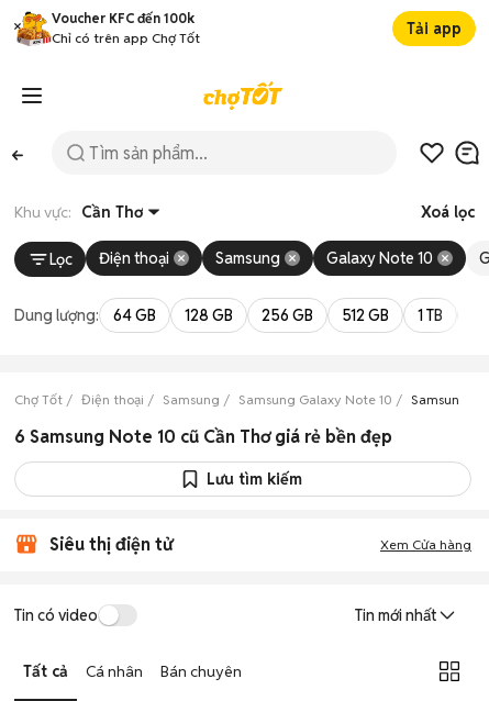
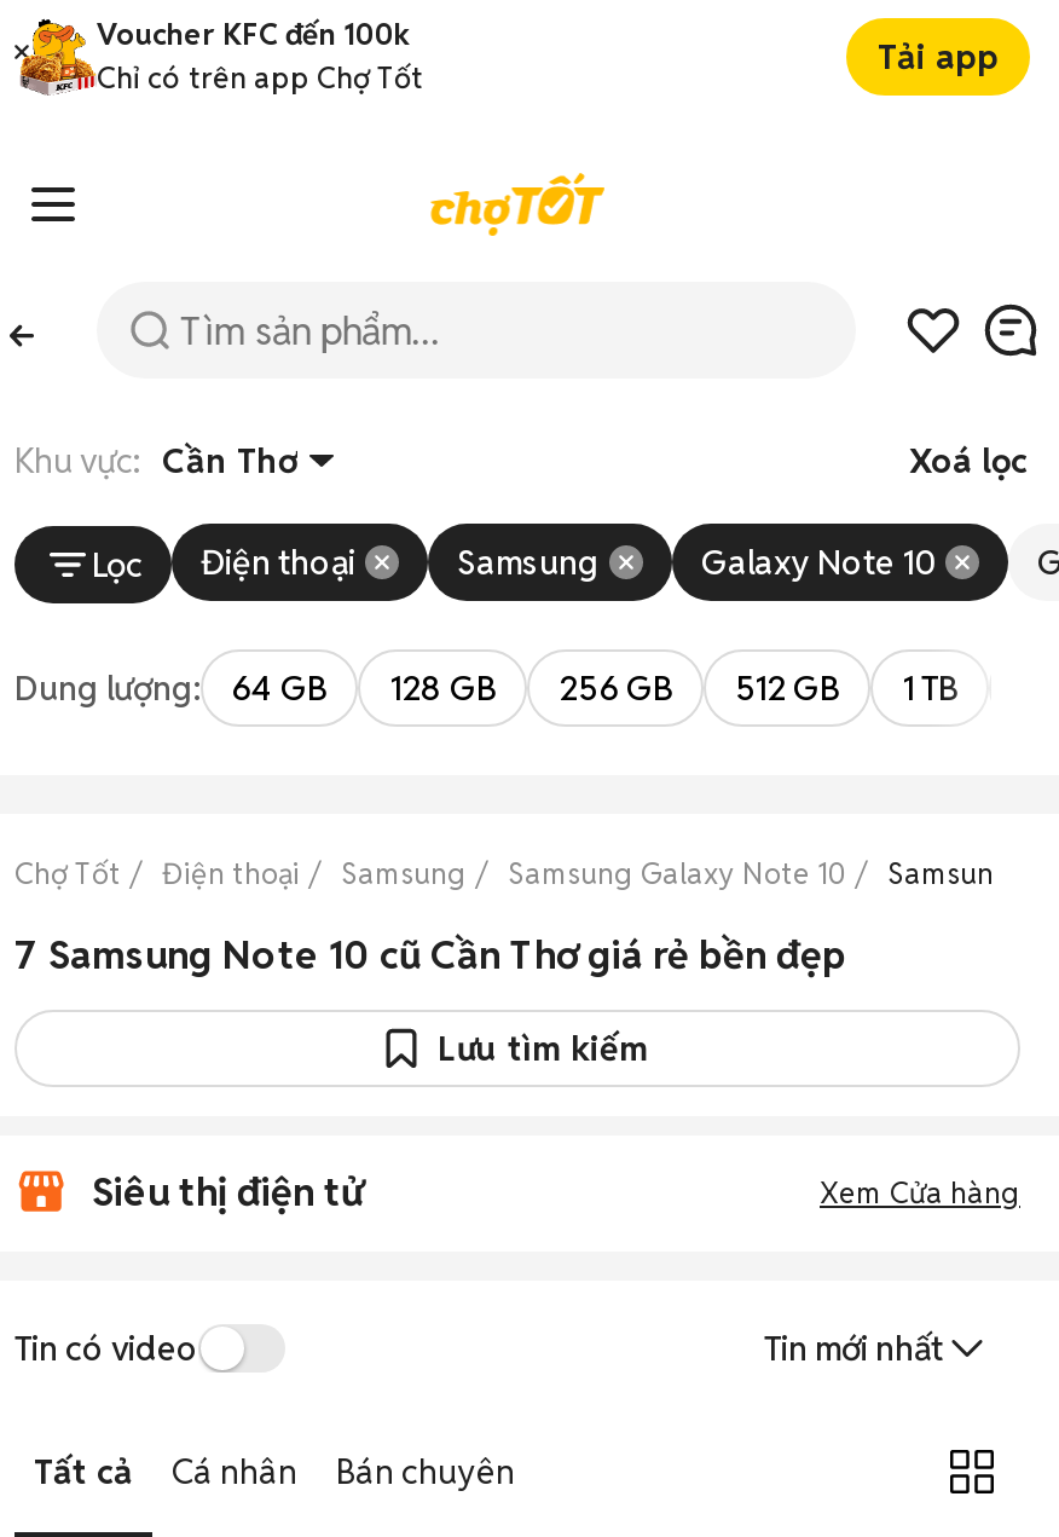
[14,425,392,448] 6 Samsung Note 10 cũ Cần Thơ giá rẻ bền đẹp -> [15,930,846,981] 7 Samsung Note 10 cũ Cần Thơ giá rẻ bền đẹp

